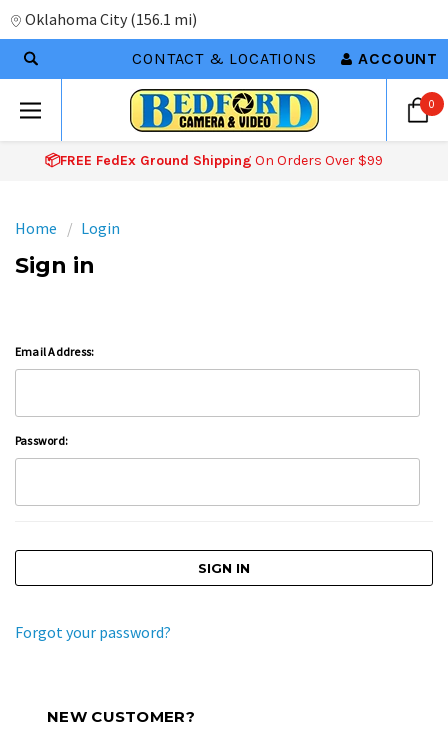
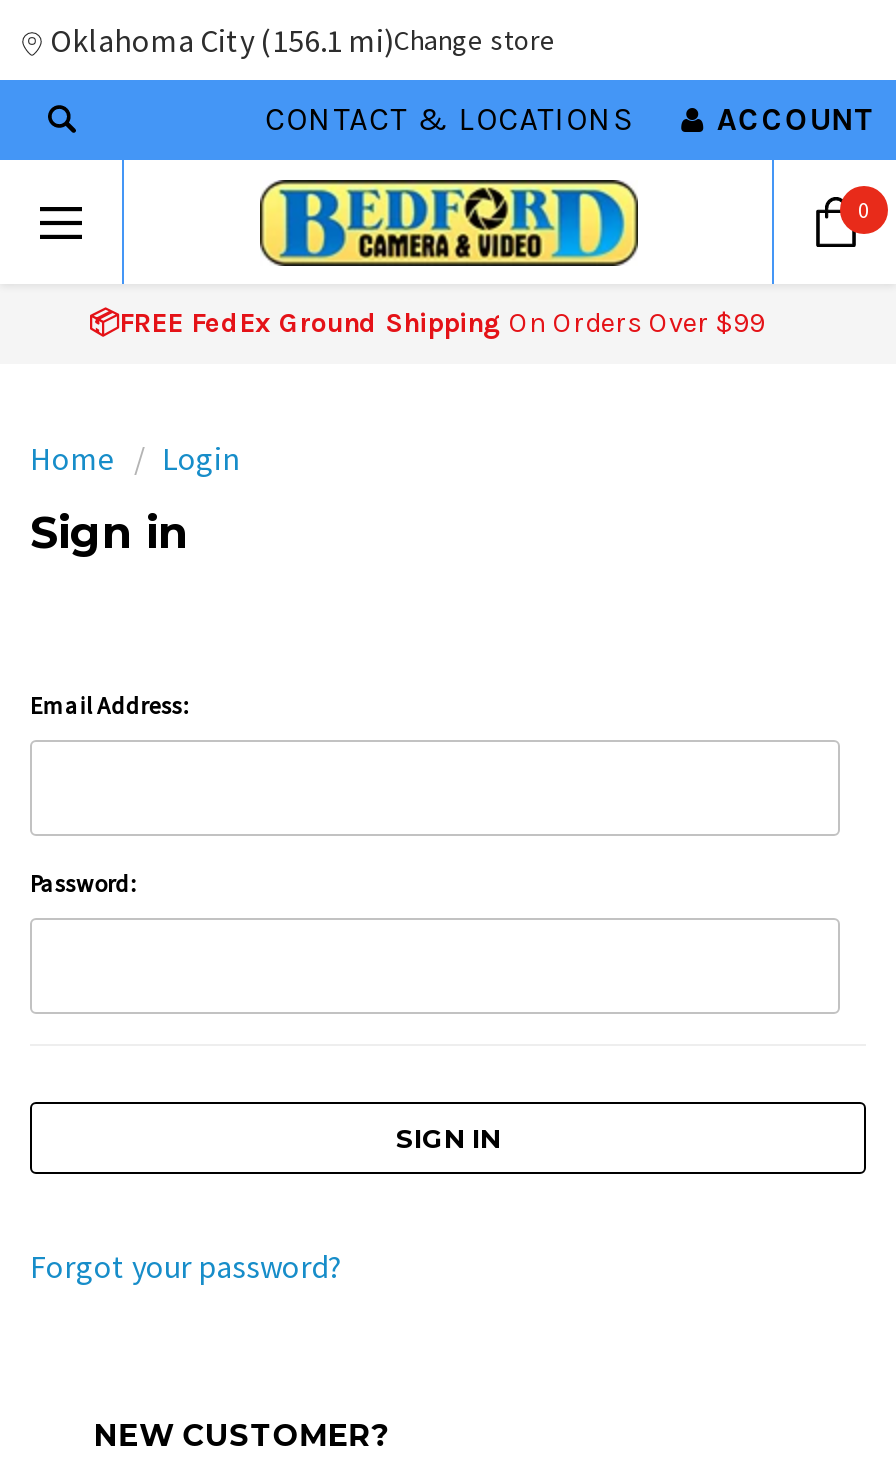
[25,9,197,29] Oklahoma City (156.1 mi) -> [50,20,556,60] Oklahoma City (156.1 mi)Change store

